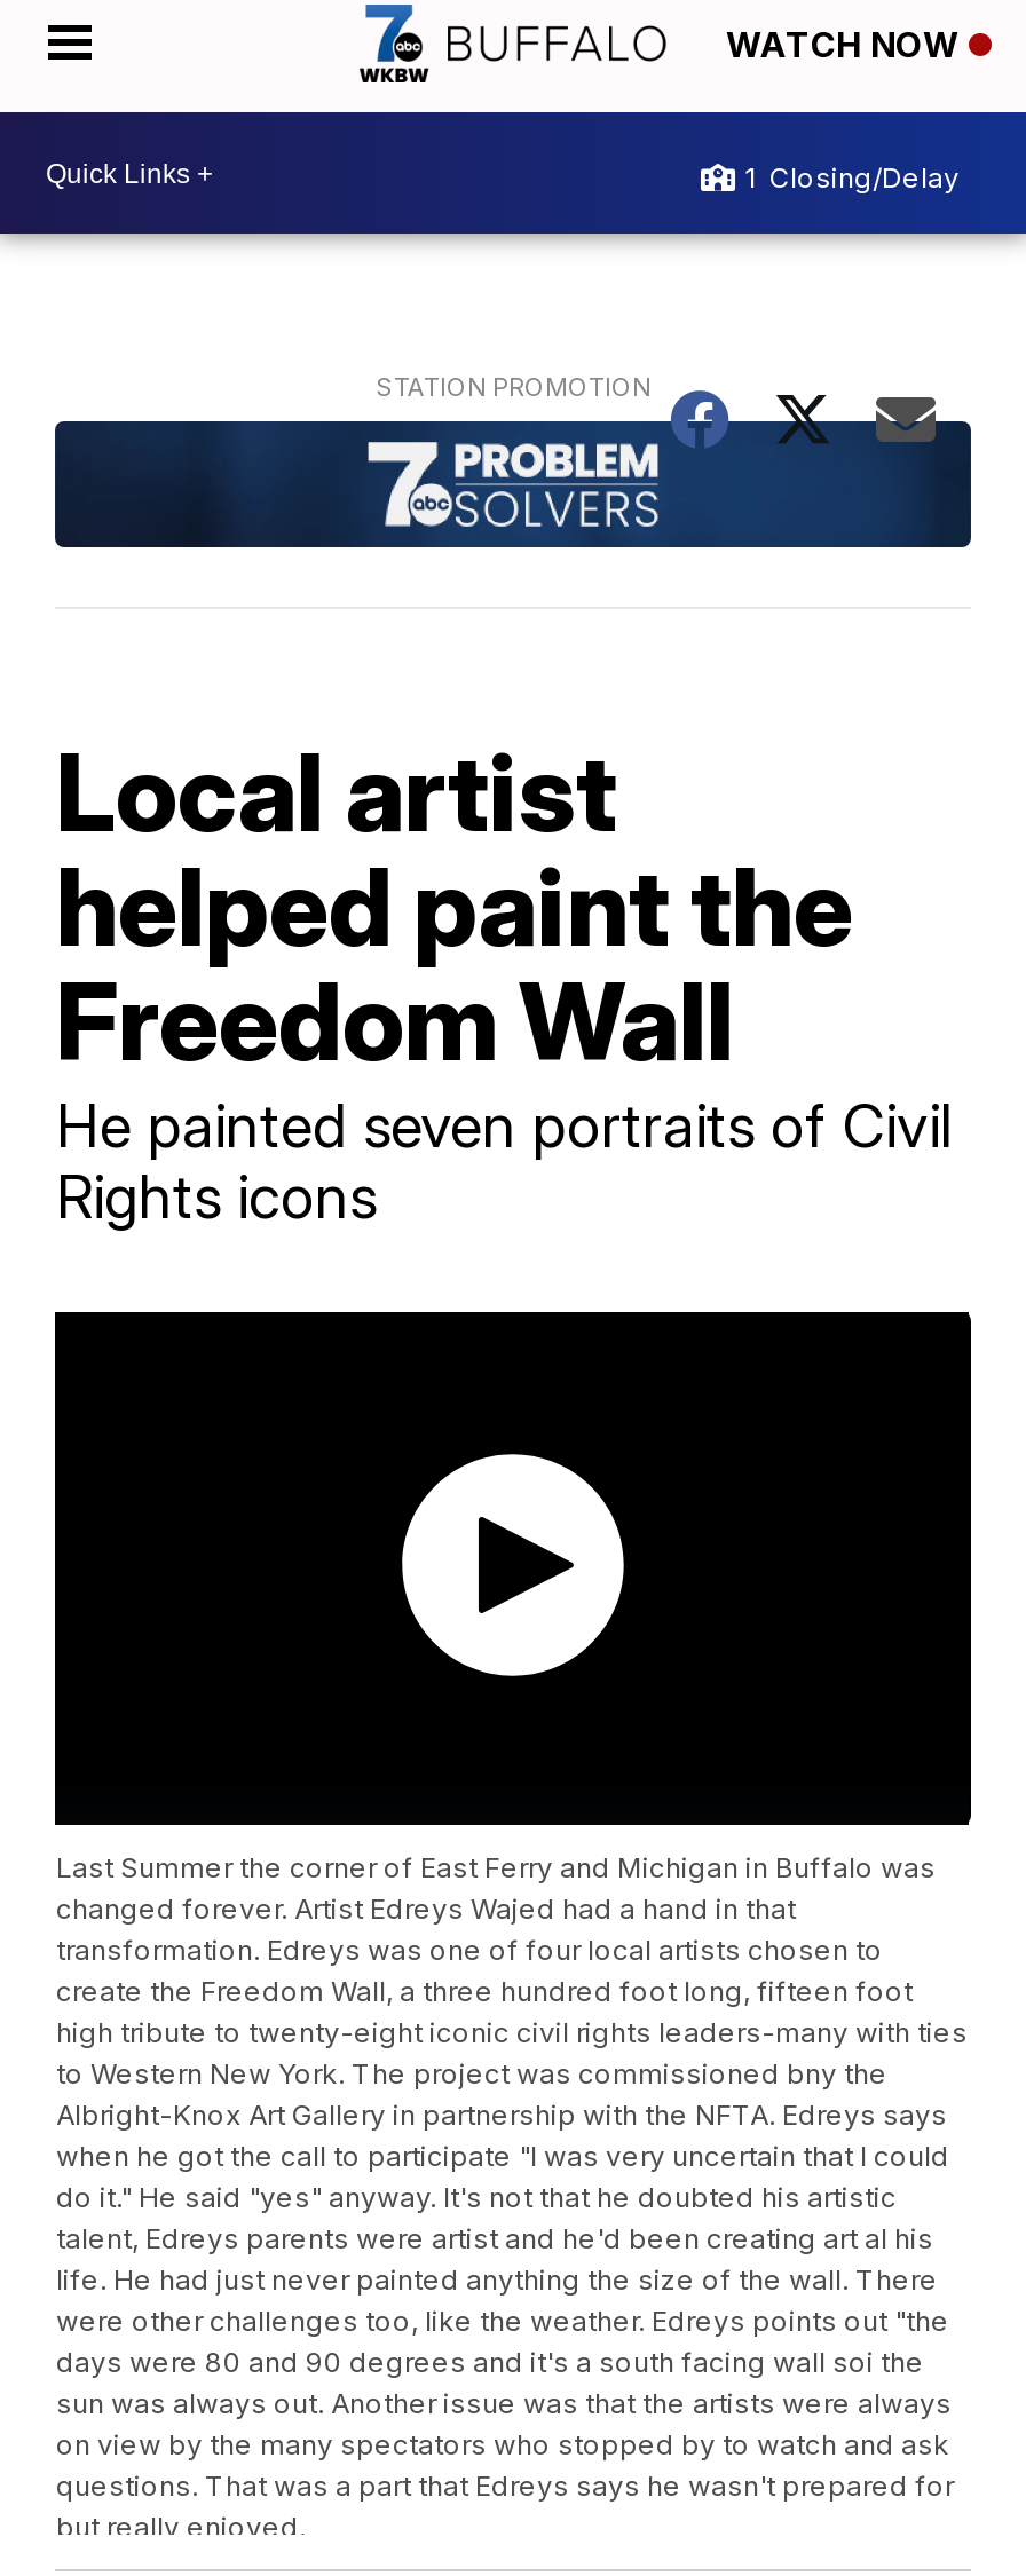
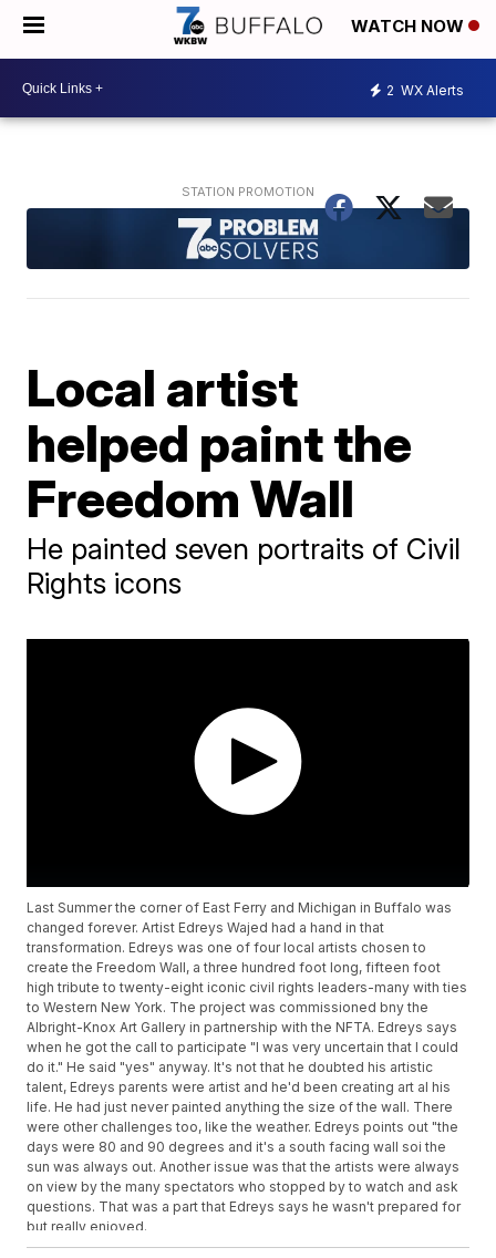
[744,159,960,193] 1 Closing/Delay -> [386,81,464,98] 2 WX Alerts

